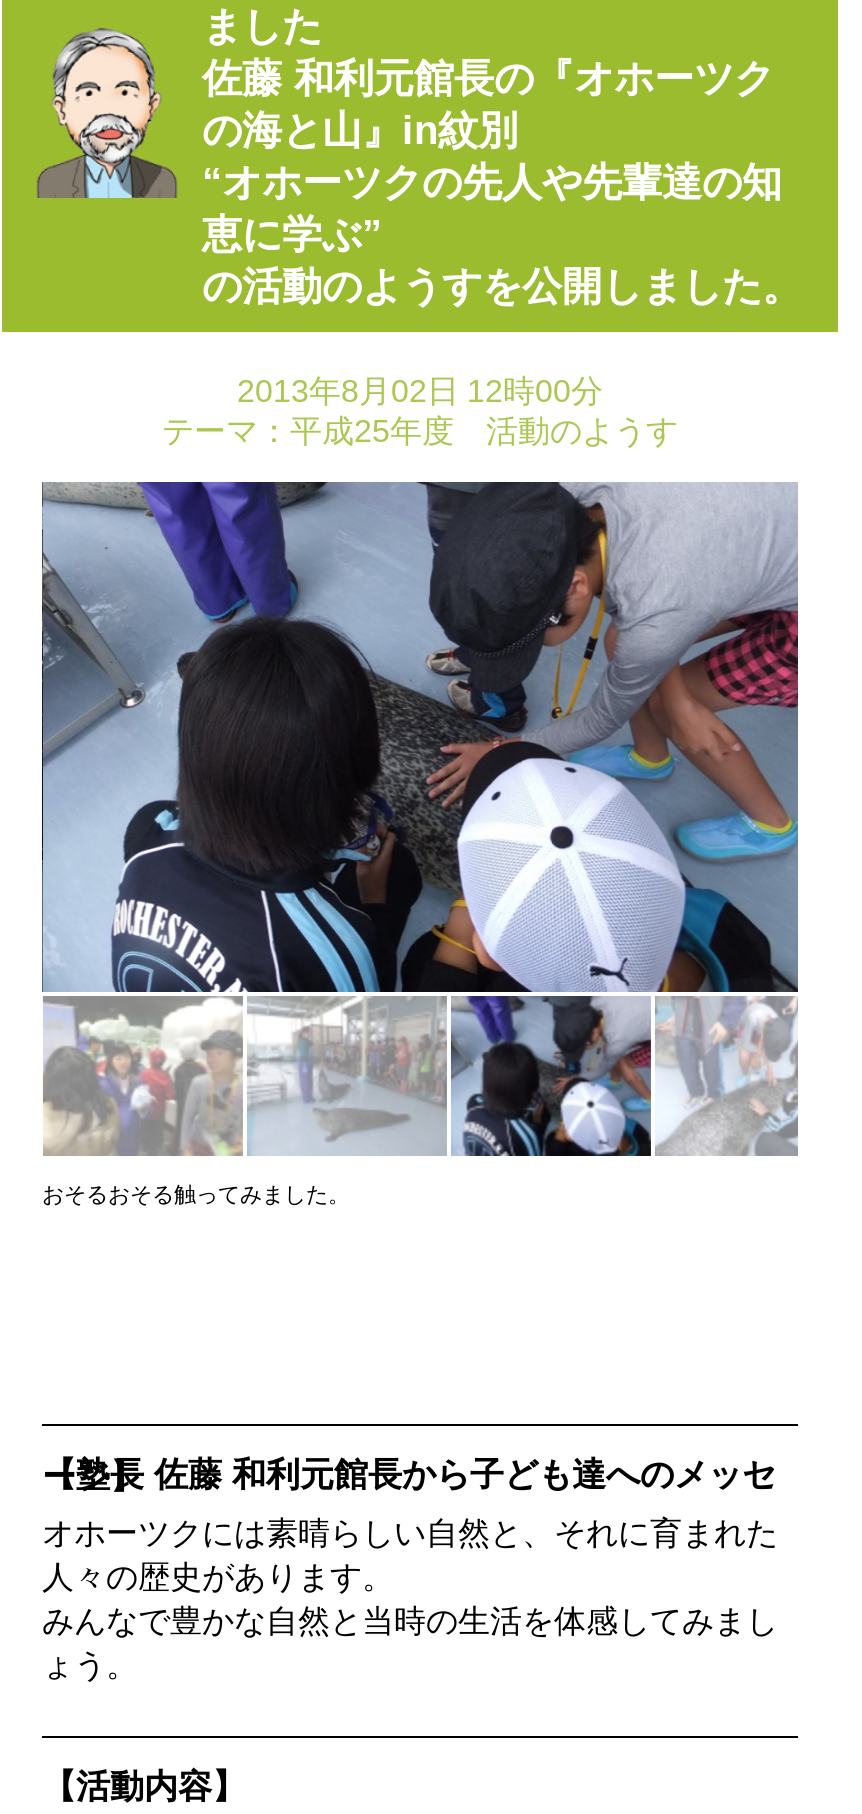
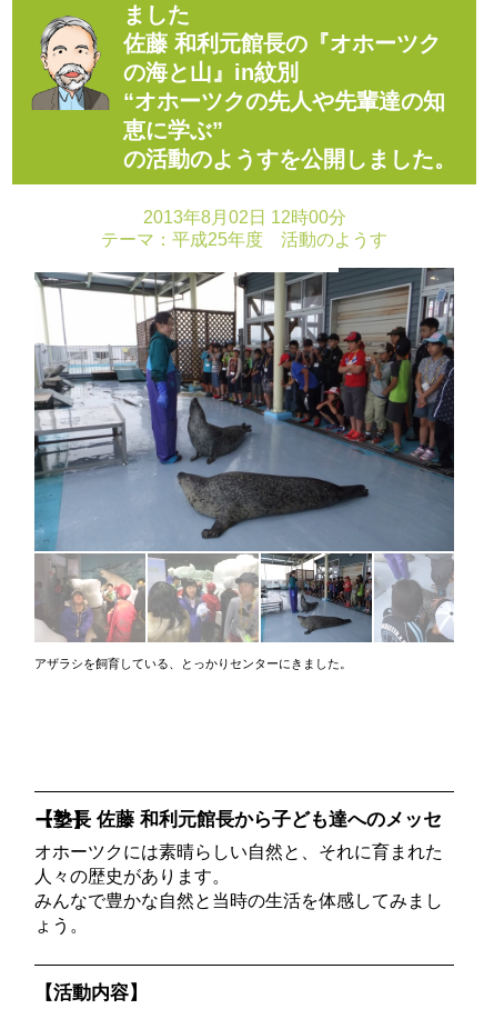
[40,480,800,1206] [image] | おそるおそる触ってみました。 -> [34,268,455,670] [image] | アザラシを飼育している、とっかりセンターにきました。

